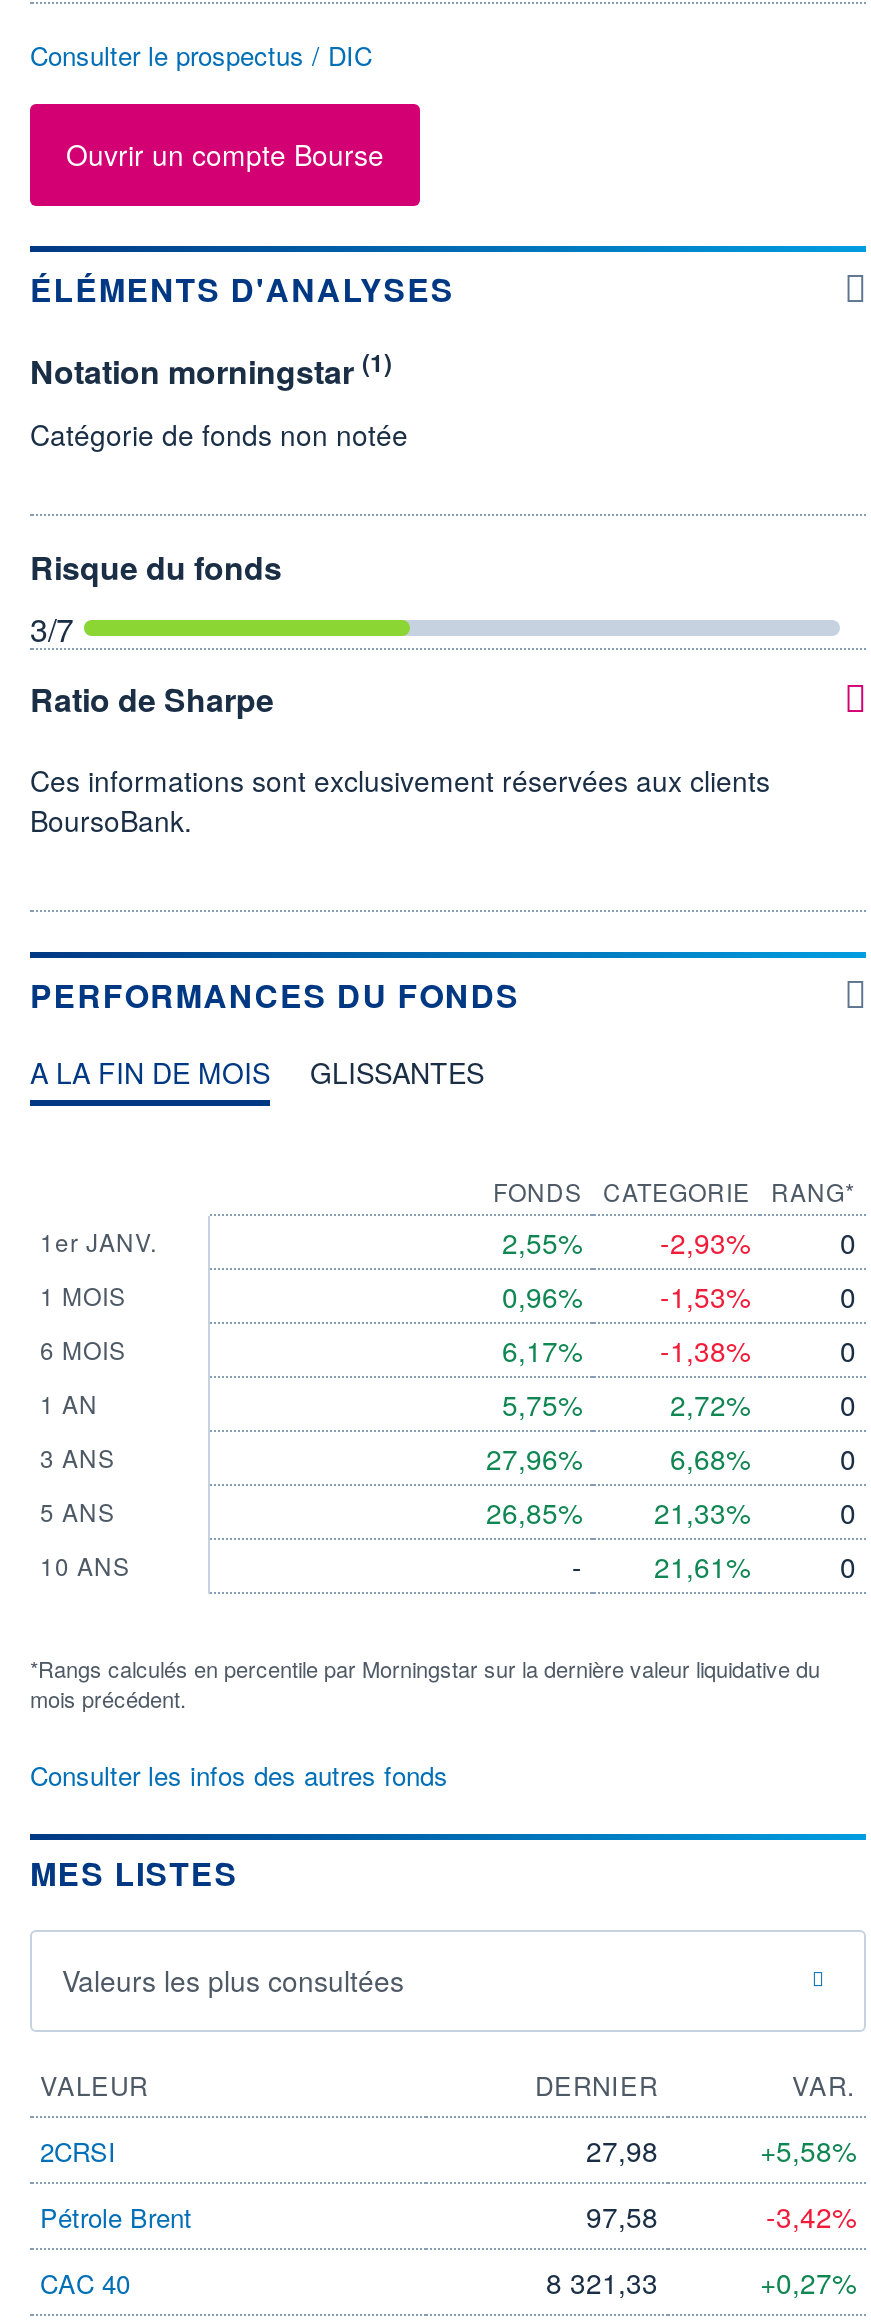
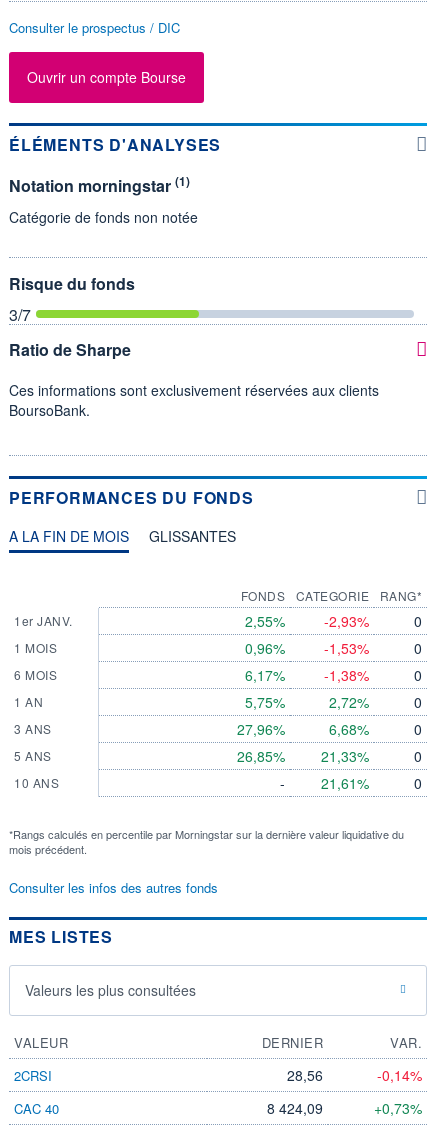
[40,2130,856,2236] 27,98 | +5,58% | Pétrole Brent | 97,58 | -3,42% -> [287,1065,422,1085] 28,56 | -0,14%
[546,2262,856,2302] 8 321,33 | +0,27% -> [267,1098,422,1118] 8 424,09 | +0,73%

